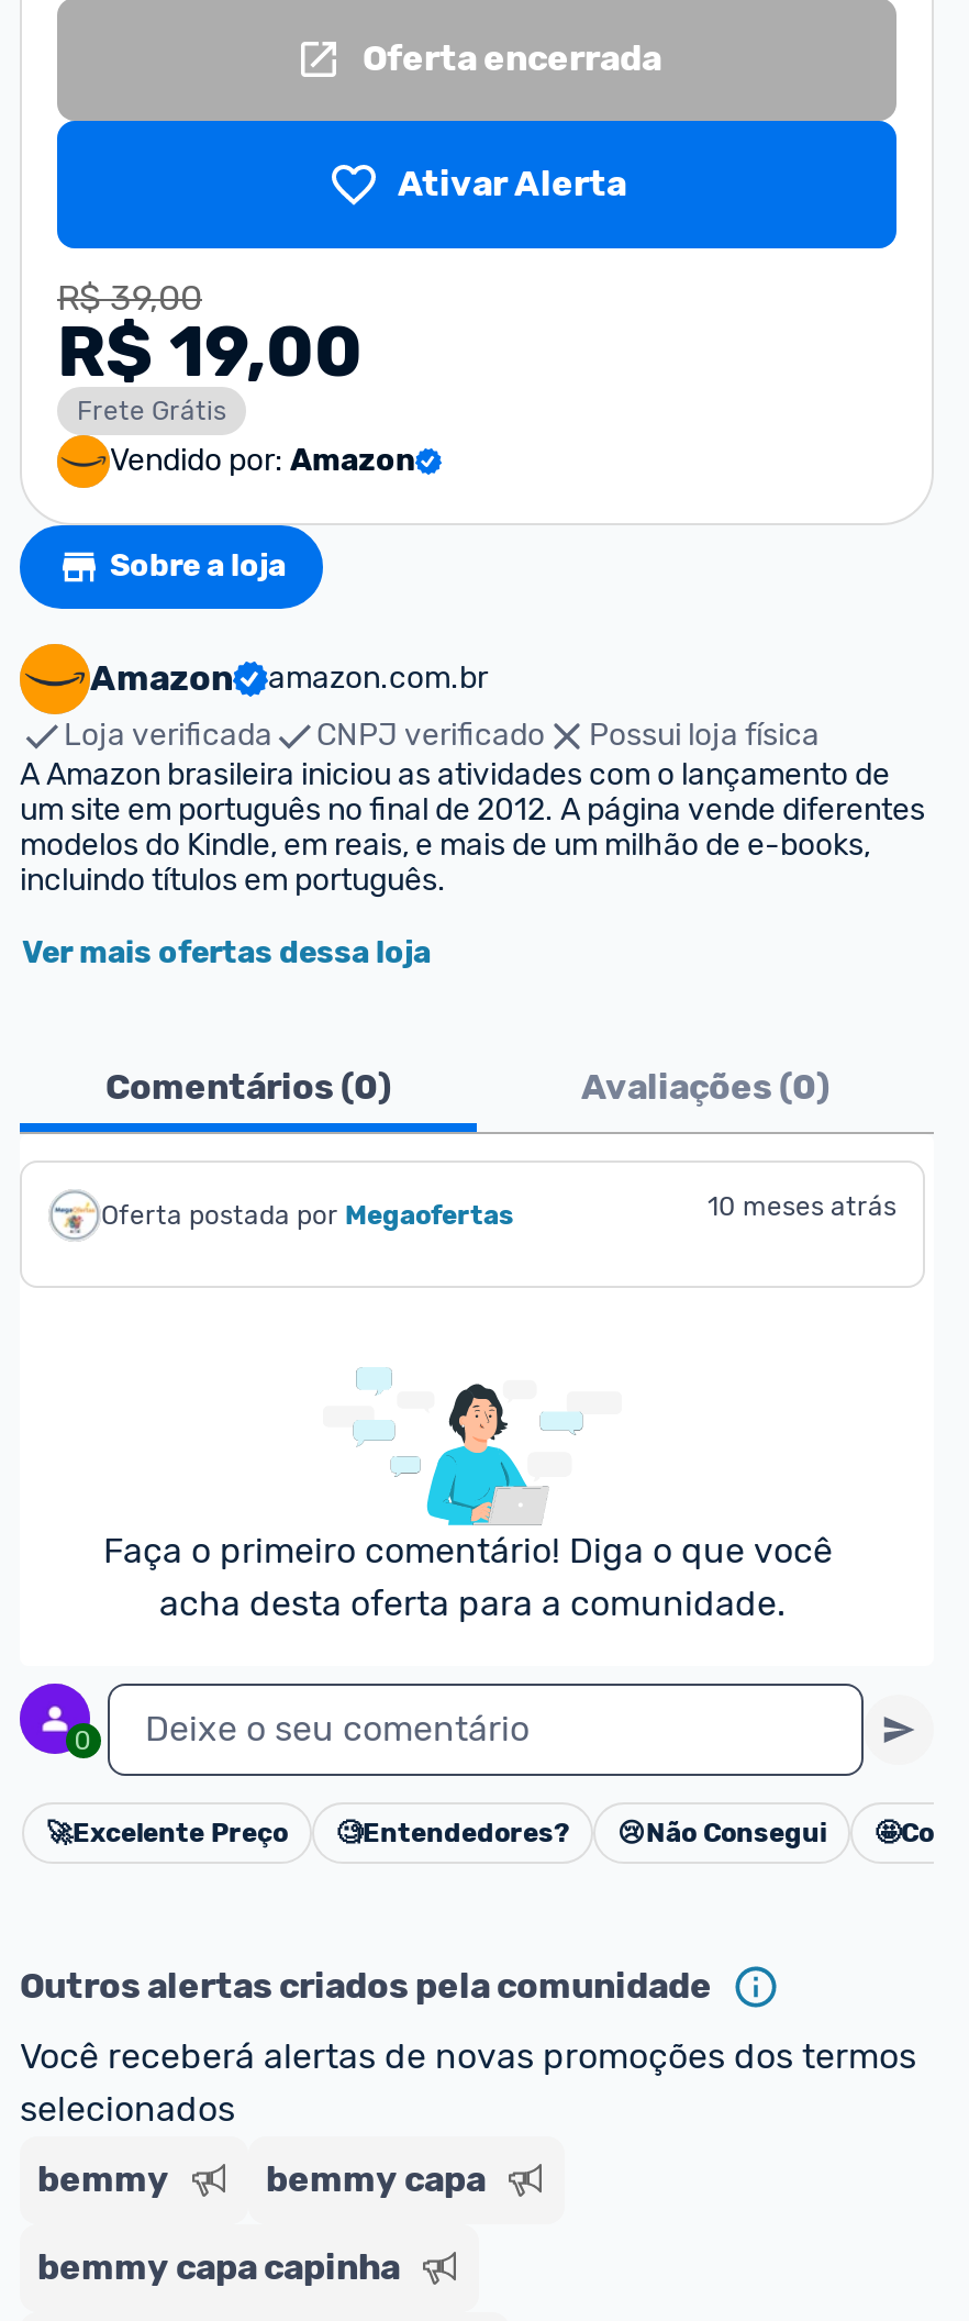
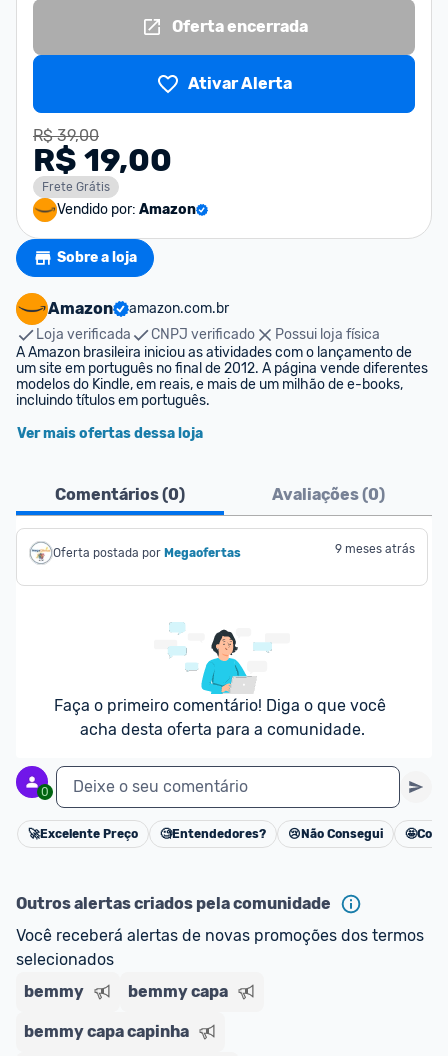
[708,1191,896,1222] 10 meses atrás -> [335,542,415,556] 9 meses atrás

